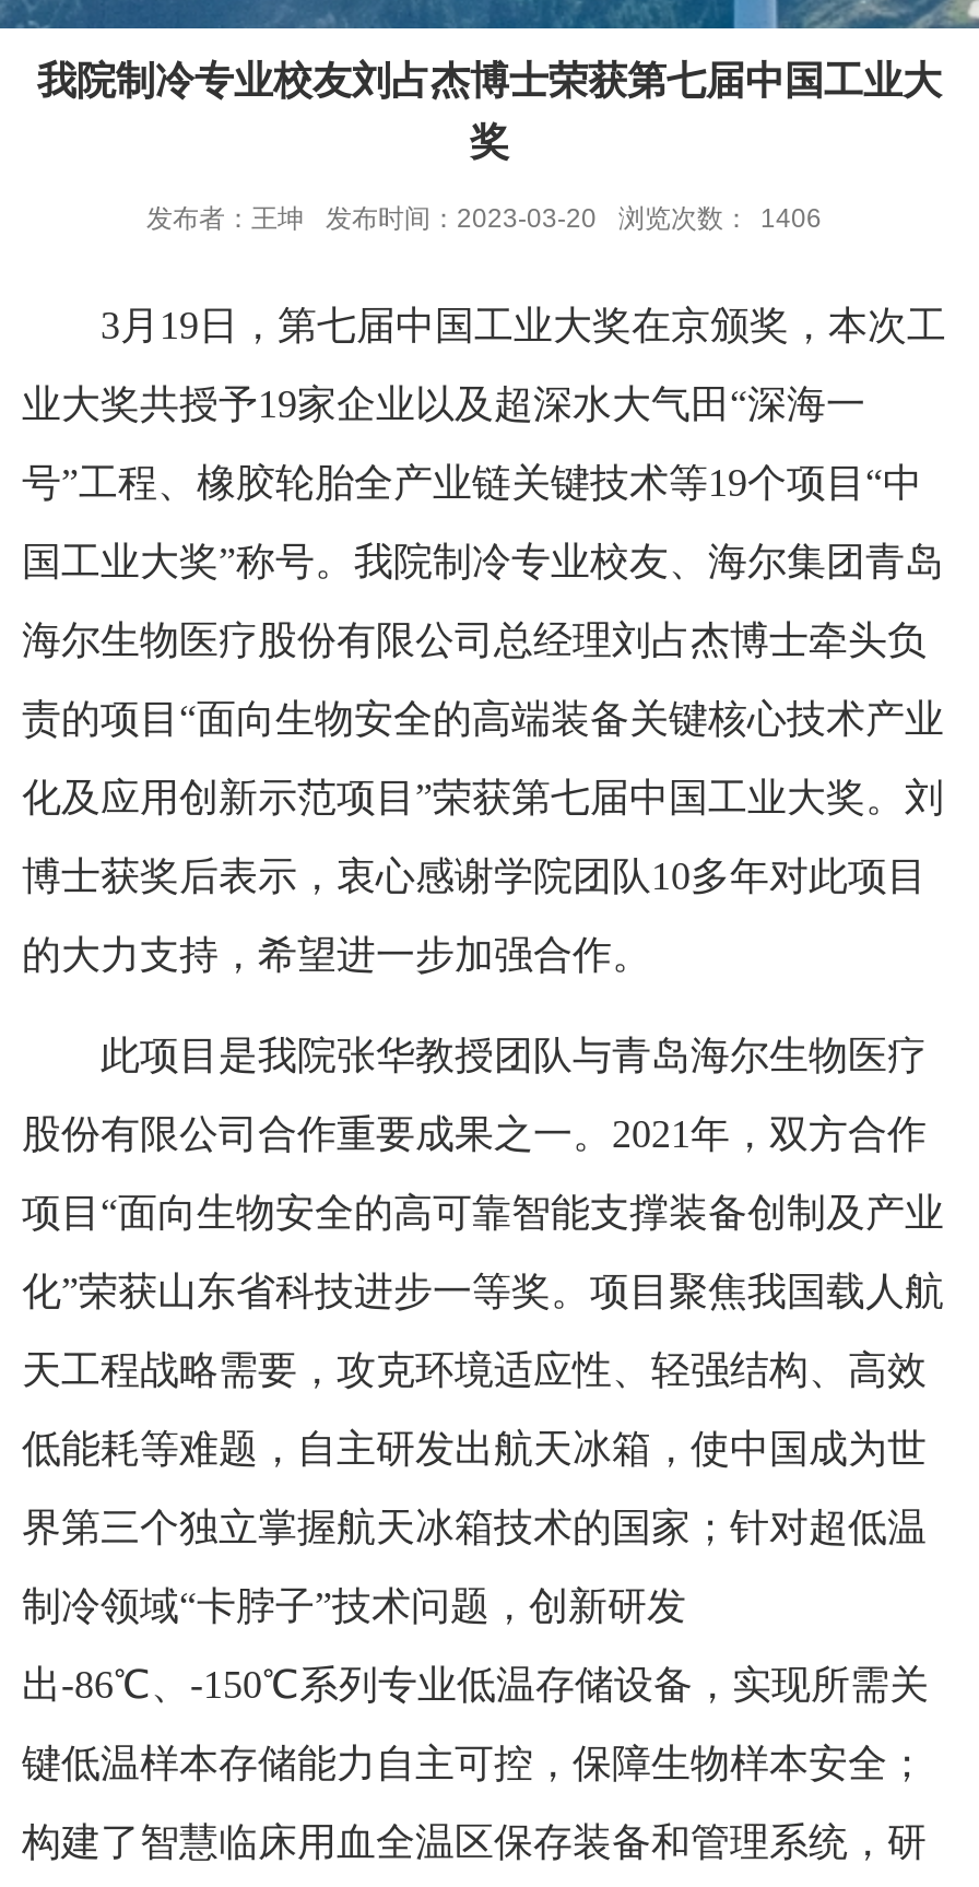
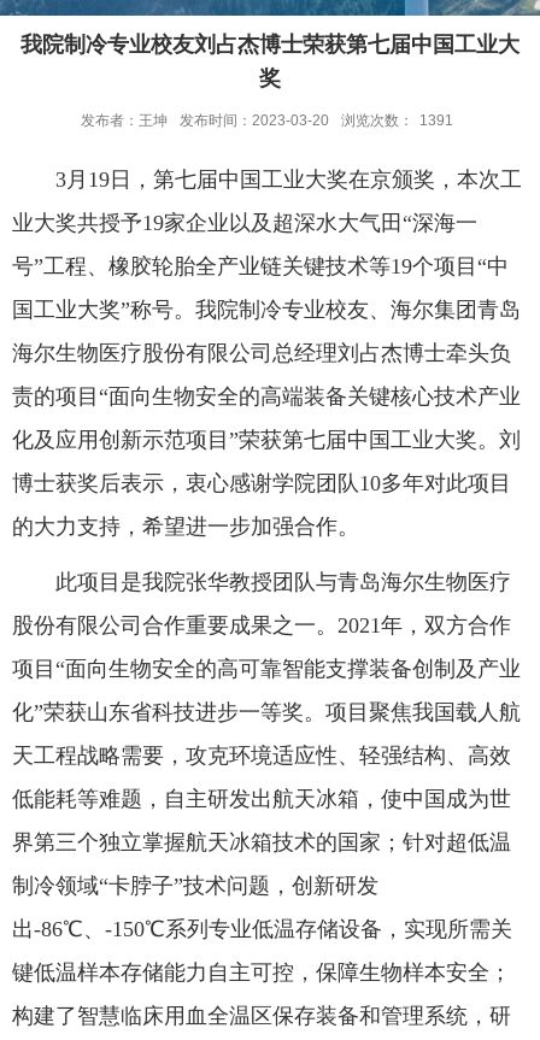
[146,203,822,234] 发布者：王坤 发布时间：2023-03-20 浏览次数： 1406 -> [81,112,453,129] 发布者：王坤 发布时间：2023-03-20 浏览次数： 1391

